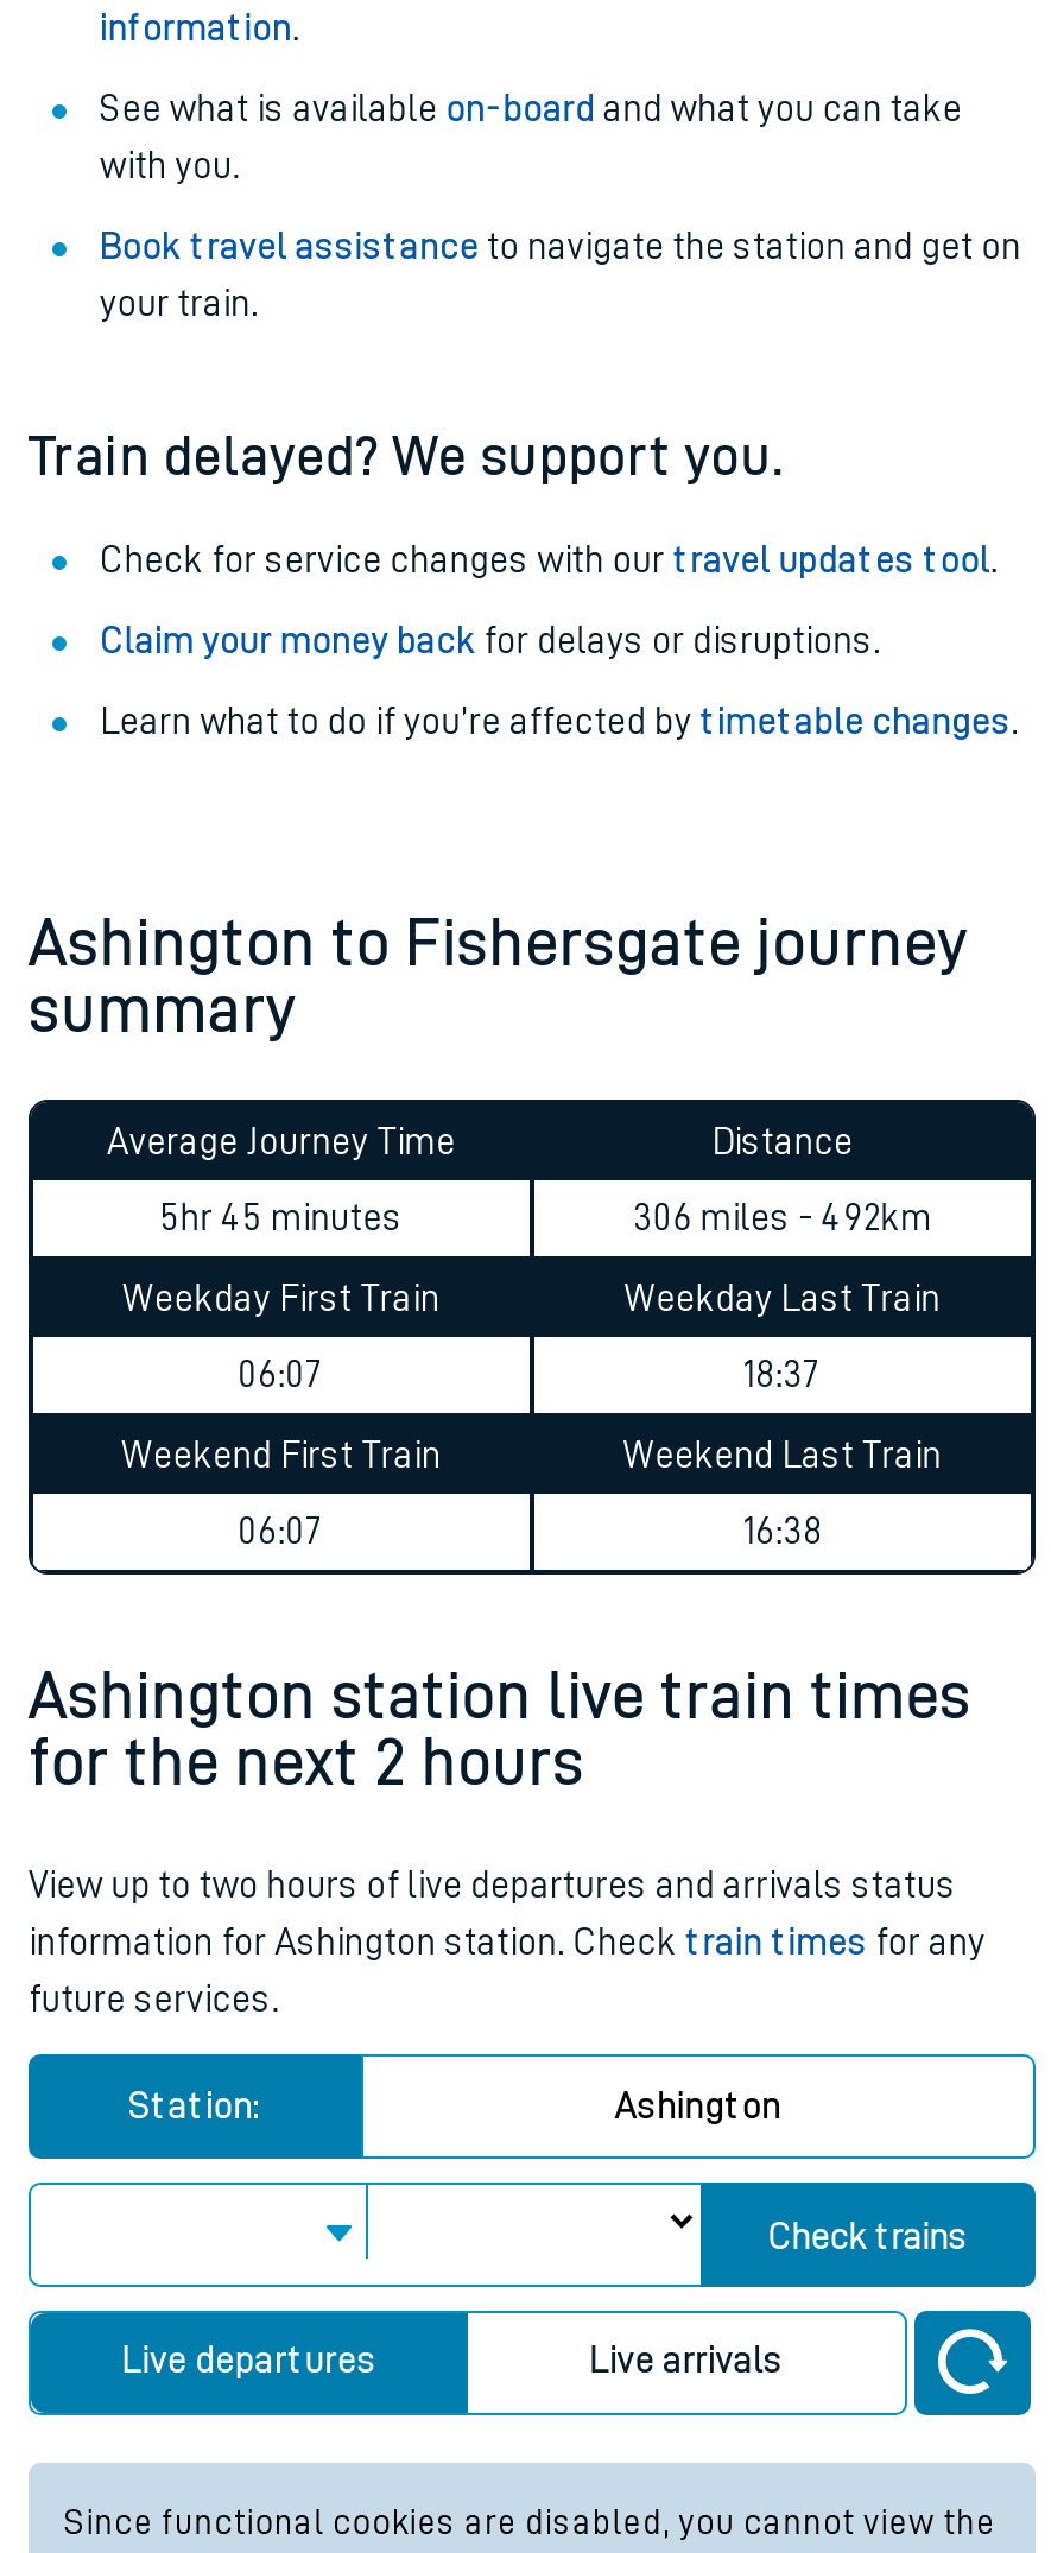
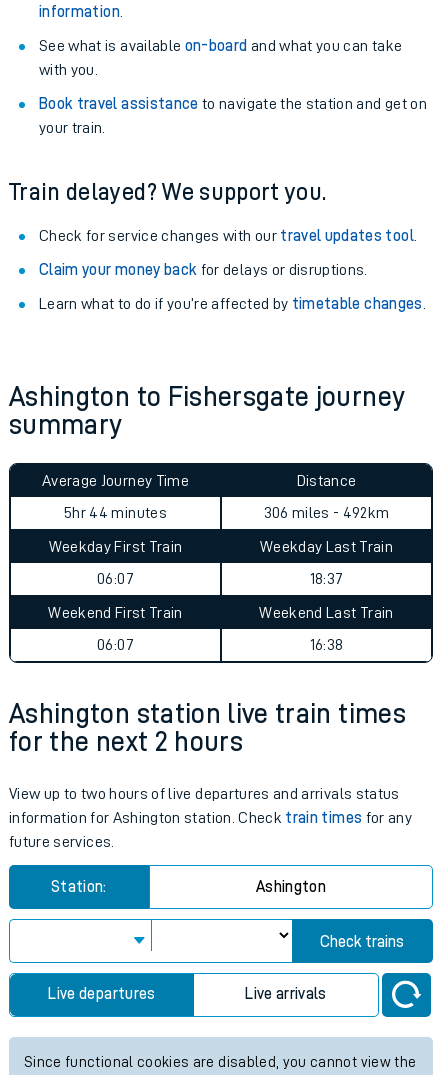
[160,1199,403,1237] 5hr 45 minutes -> [64,505,167,521] 5hr 44 minutes

